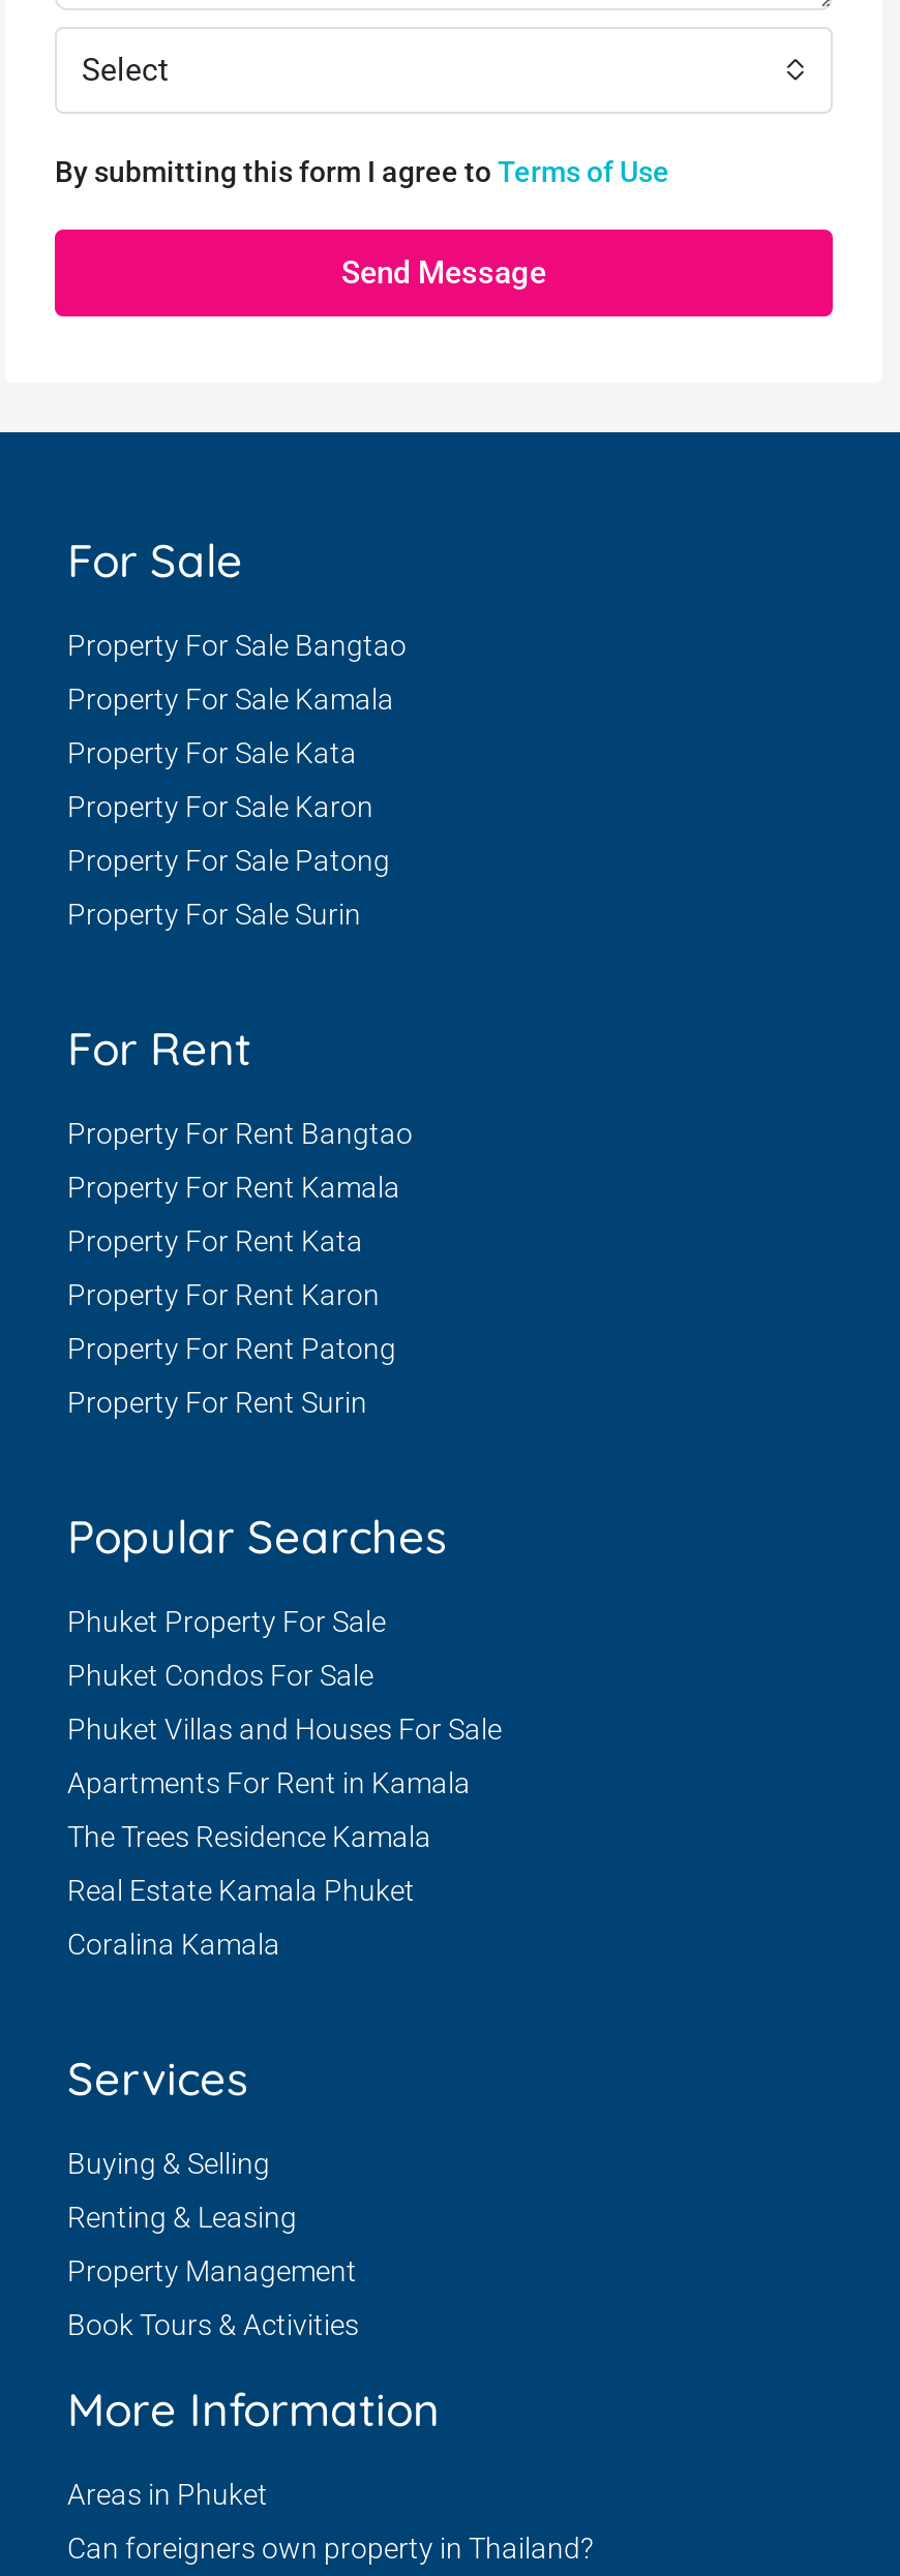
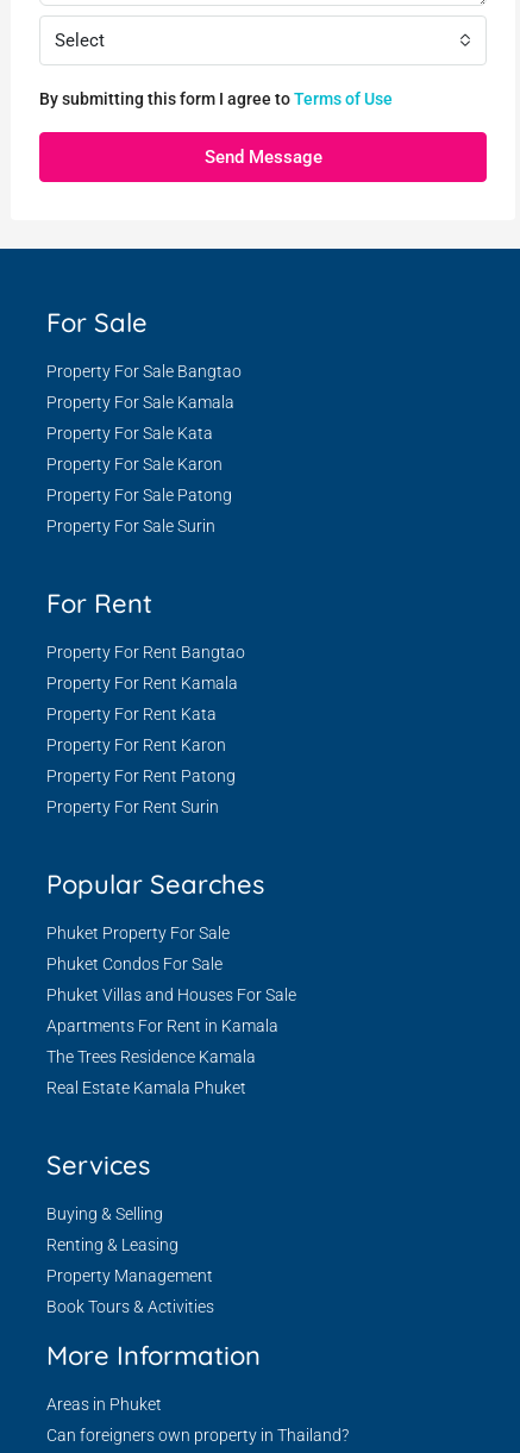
[67,1927,280,1960] Coralina Kamala -> none

